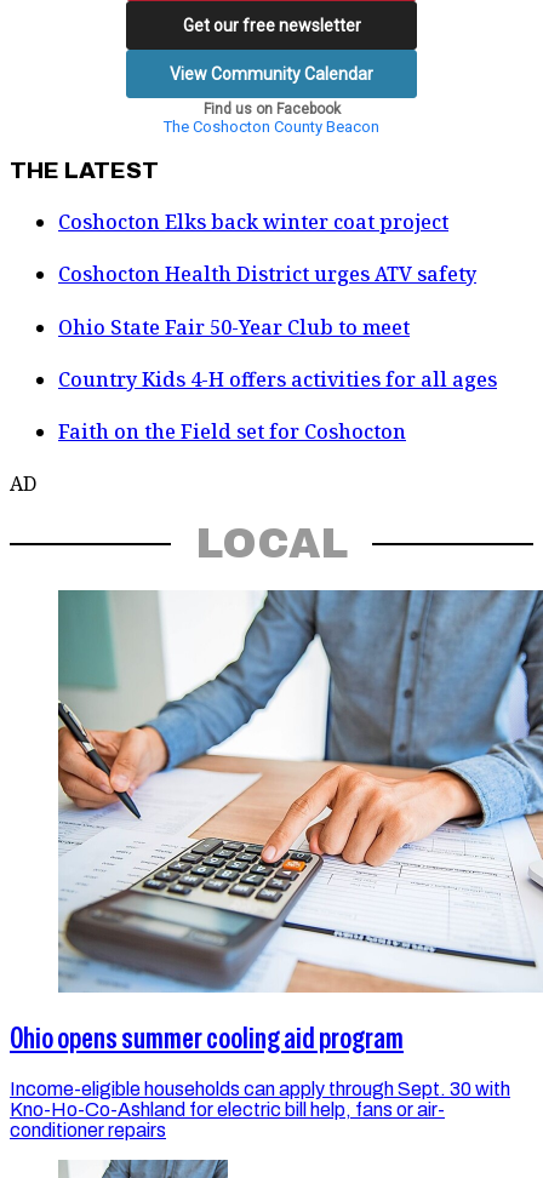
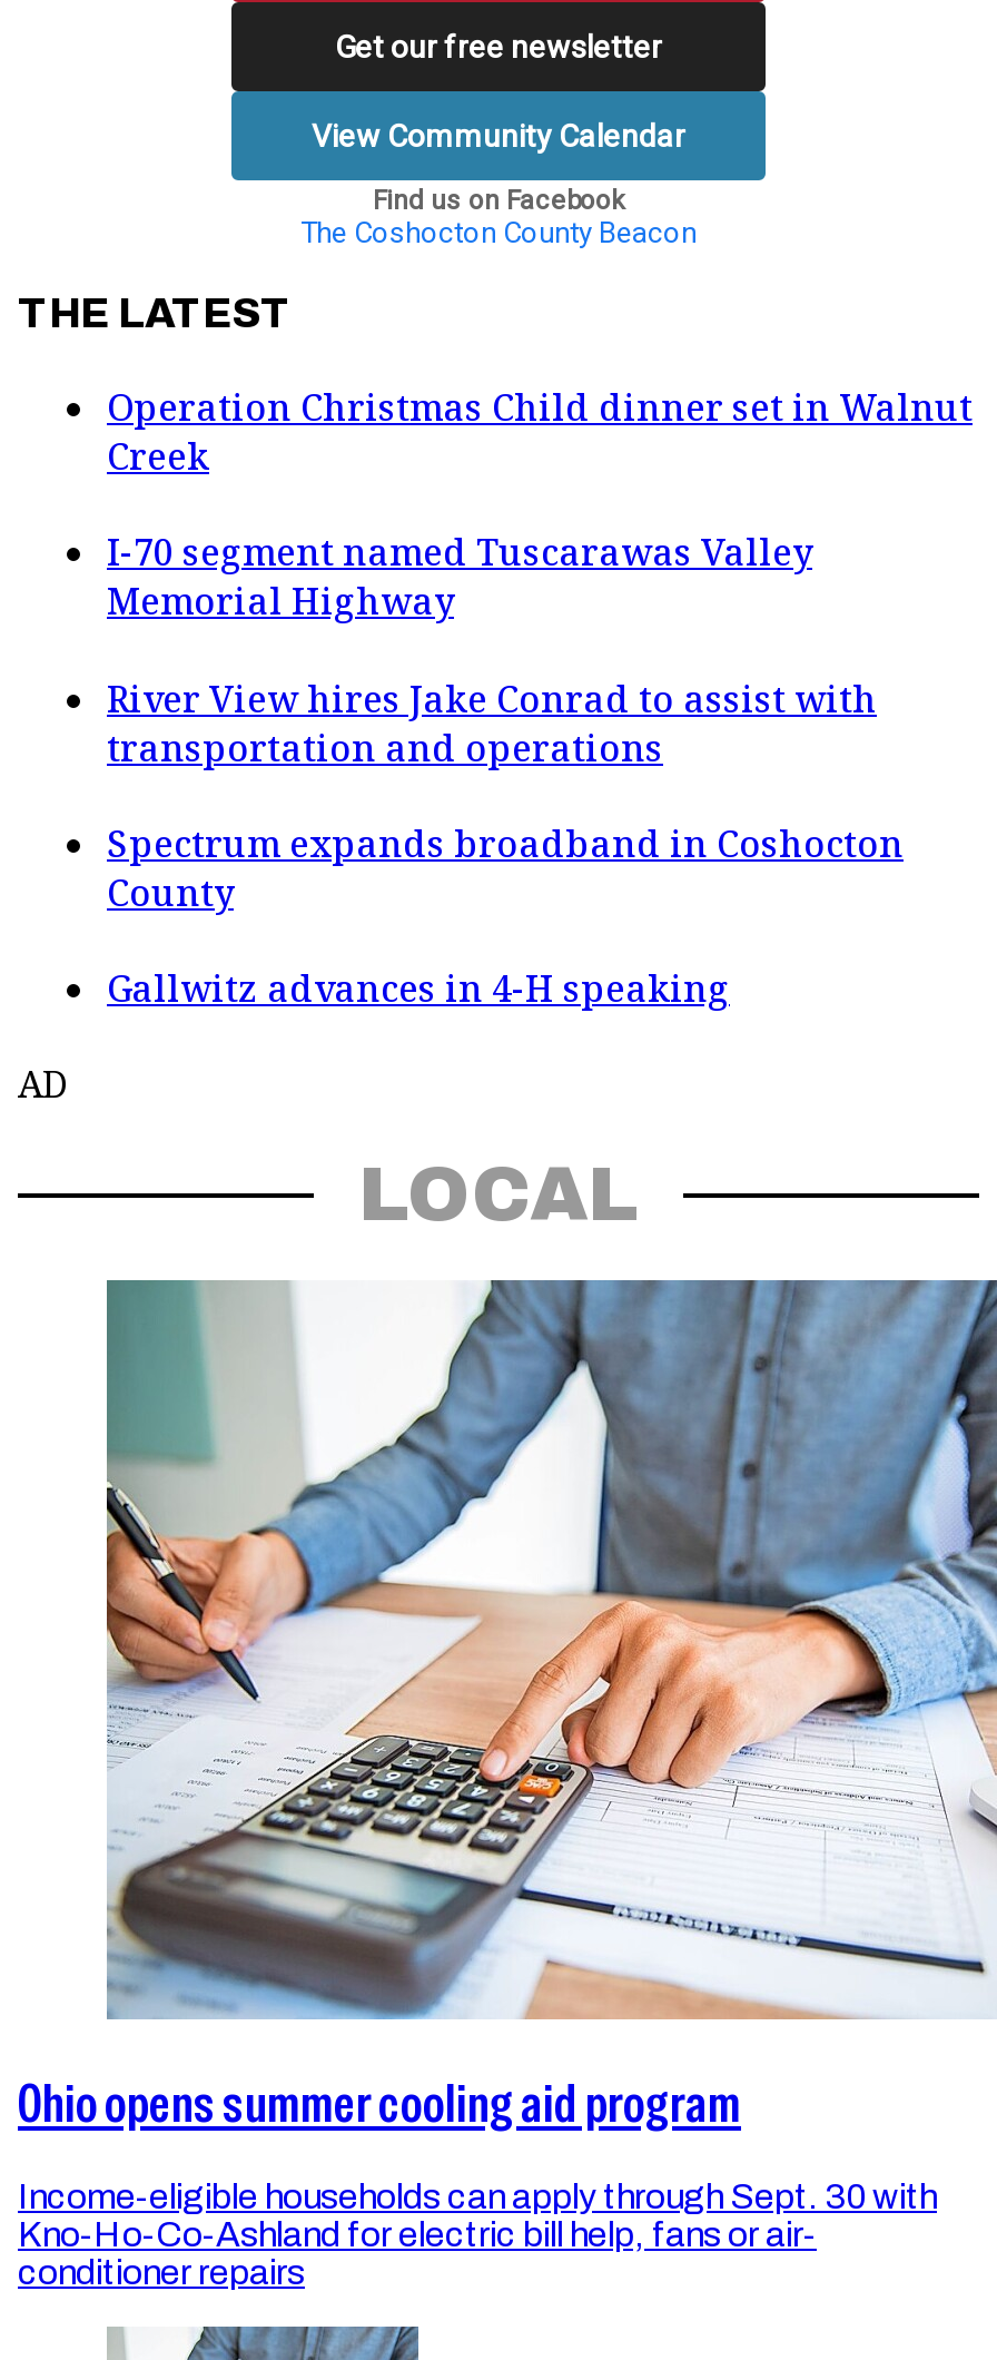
[58,208,448,235] Coshocton Elks back winter coat project -> [107,383,973,481] Operation Christmas Child dinner set in Walnut | Creek
[58,261,476,288] Coshocton Health District urges ATV safety -> [107,528,812,626] I-70 segment named Tuscarawas Valley | Memorial Highway
[58,313,410,340] Ohio State Fair 50-Year Club to meet -> [107,674,877,772] River View hires Jake Conrad to assist with | transportation and operations
[58,366,497,392] Country Kids 4-H offers activities for all ages -> [107,819,904,917] Spectrum expands broadband in Coshocton | County
[58,418,406,445] Faith on the Field set for Coshocton -> [107,964,730,1013] Gallwitz advances in 4-H speaking

